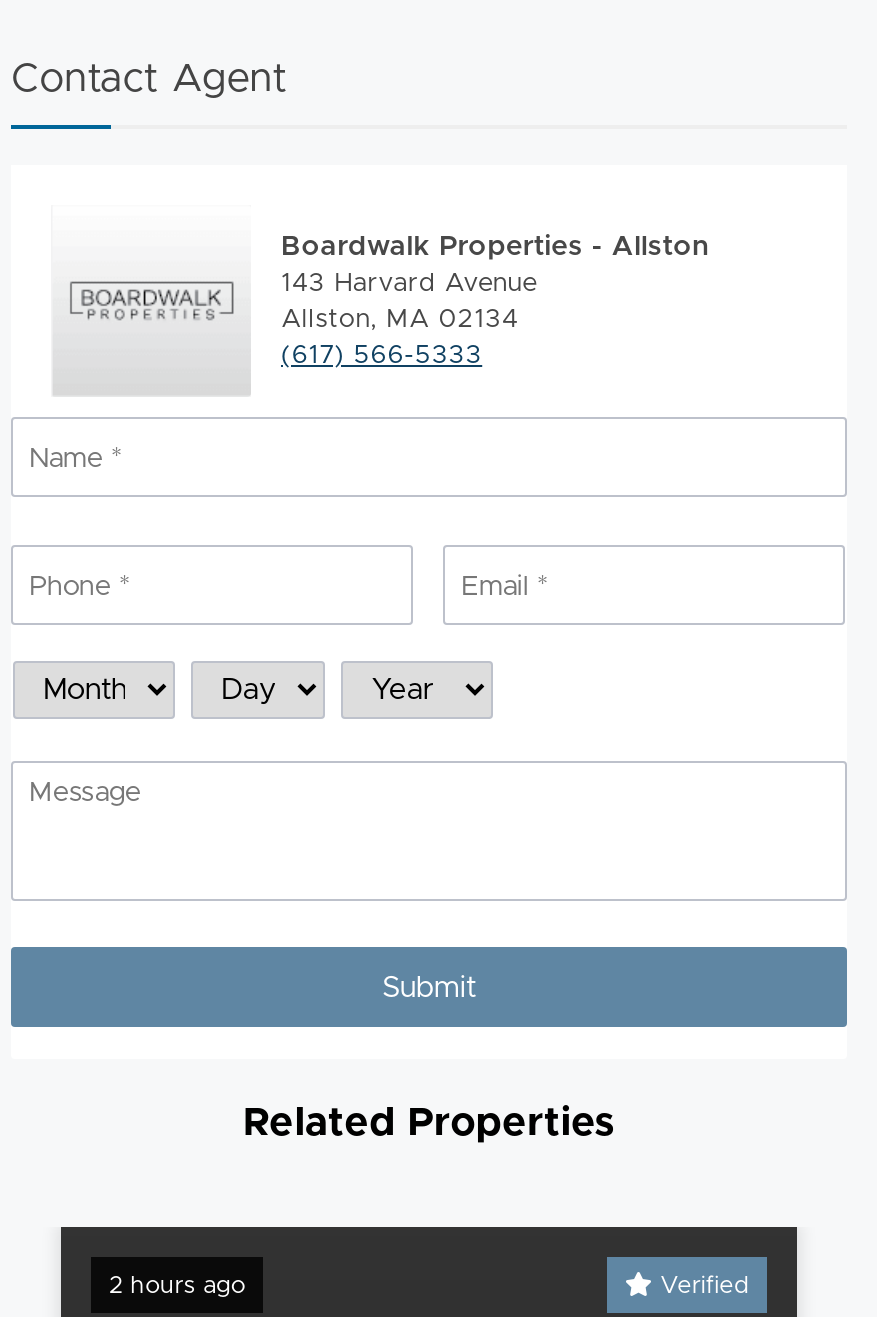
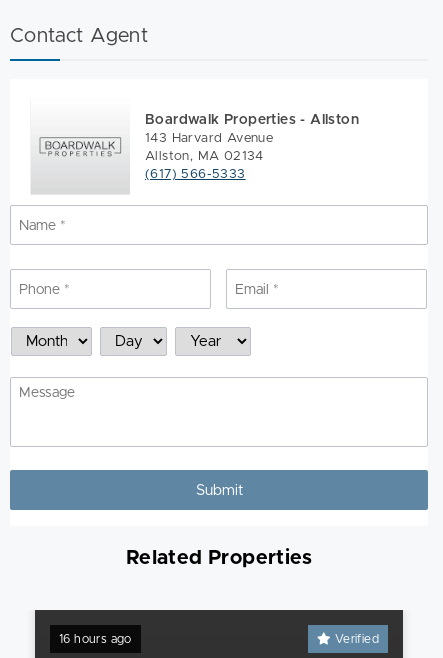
[109,1273,246,1297] 2 hours ago -> [59,633,132,645] 16 hours ago

